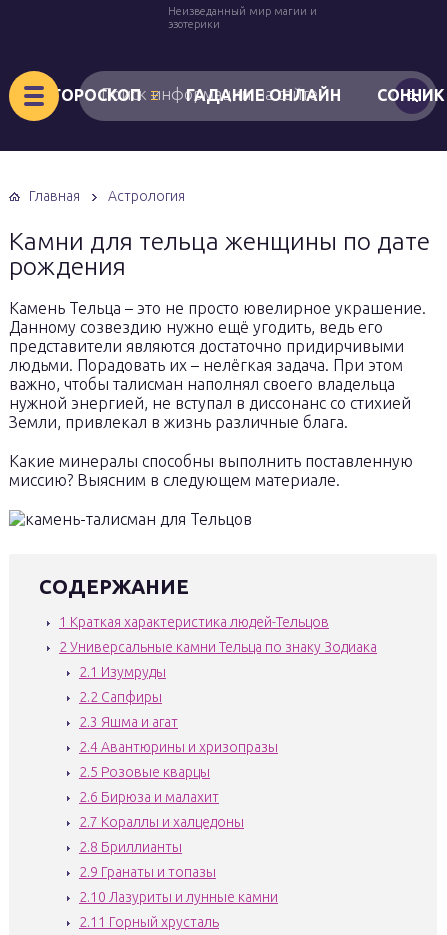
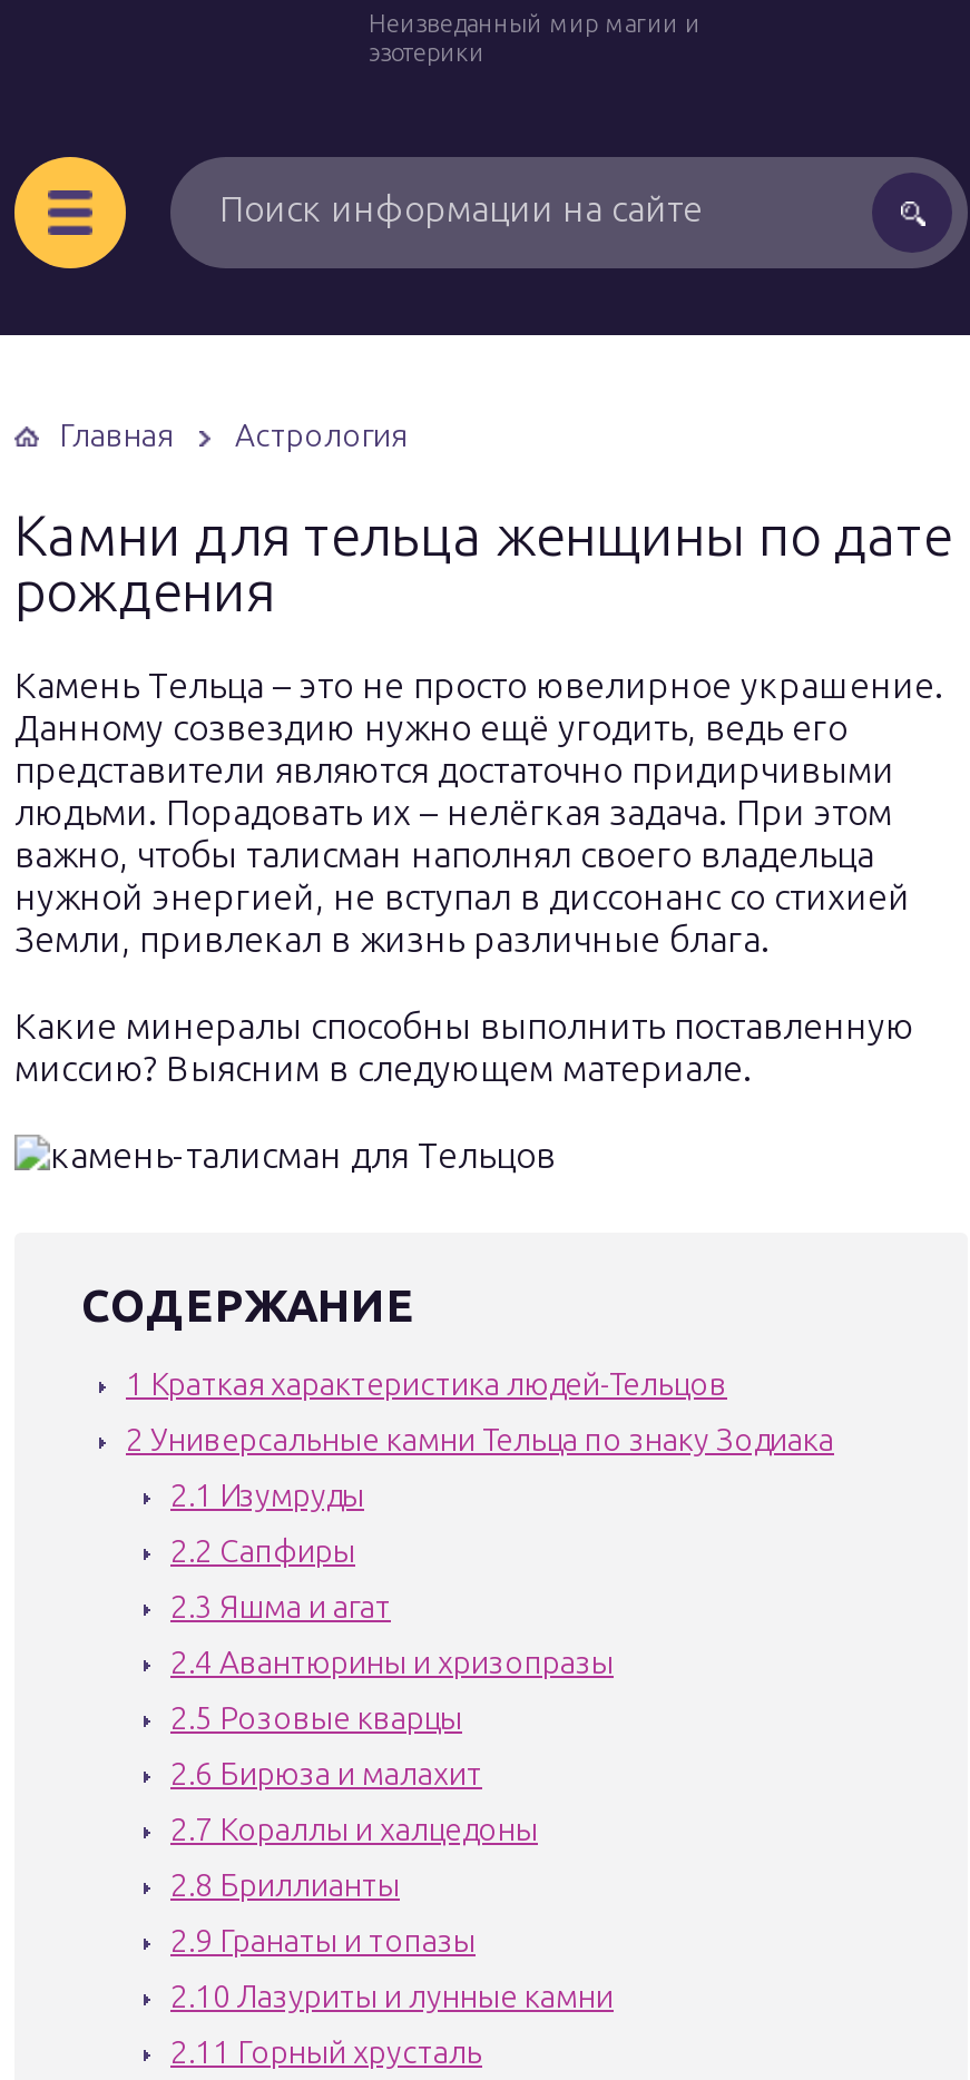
[52,86,445,104] ГОРОСКОП | ГАДАНИЕ ОНЛАЙН | СОННИК -> none

